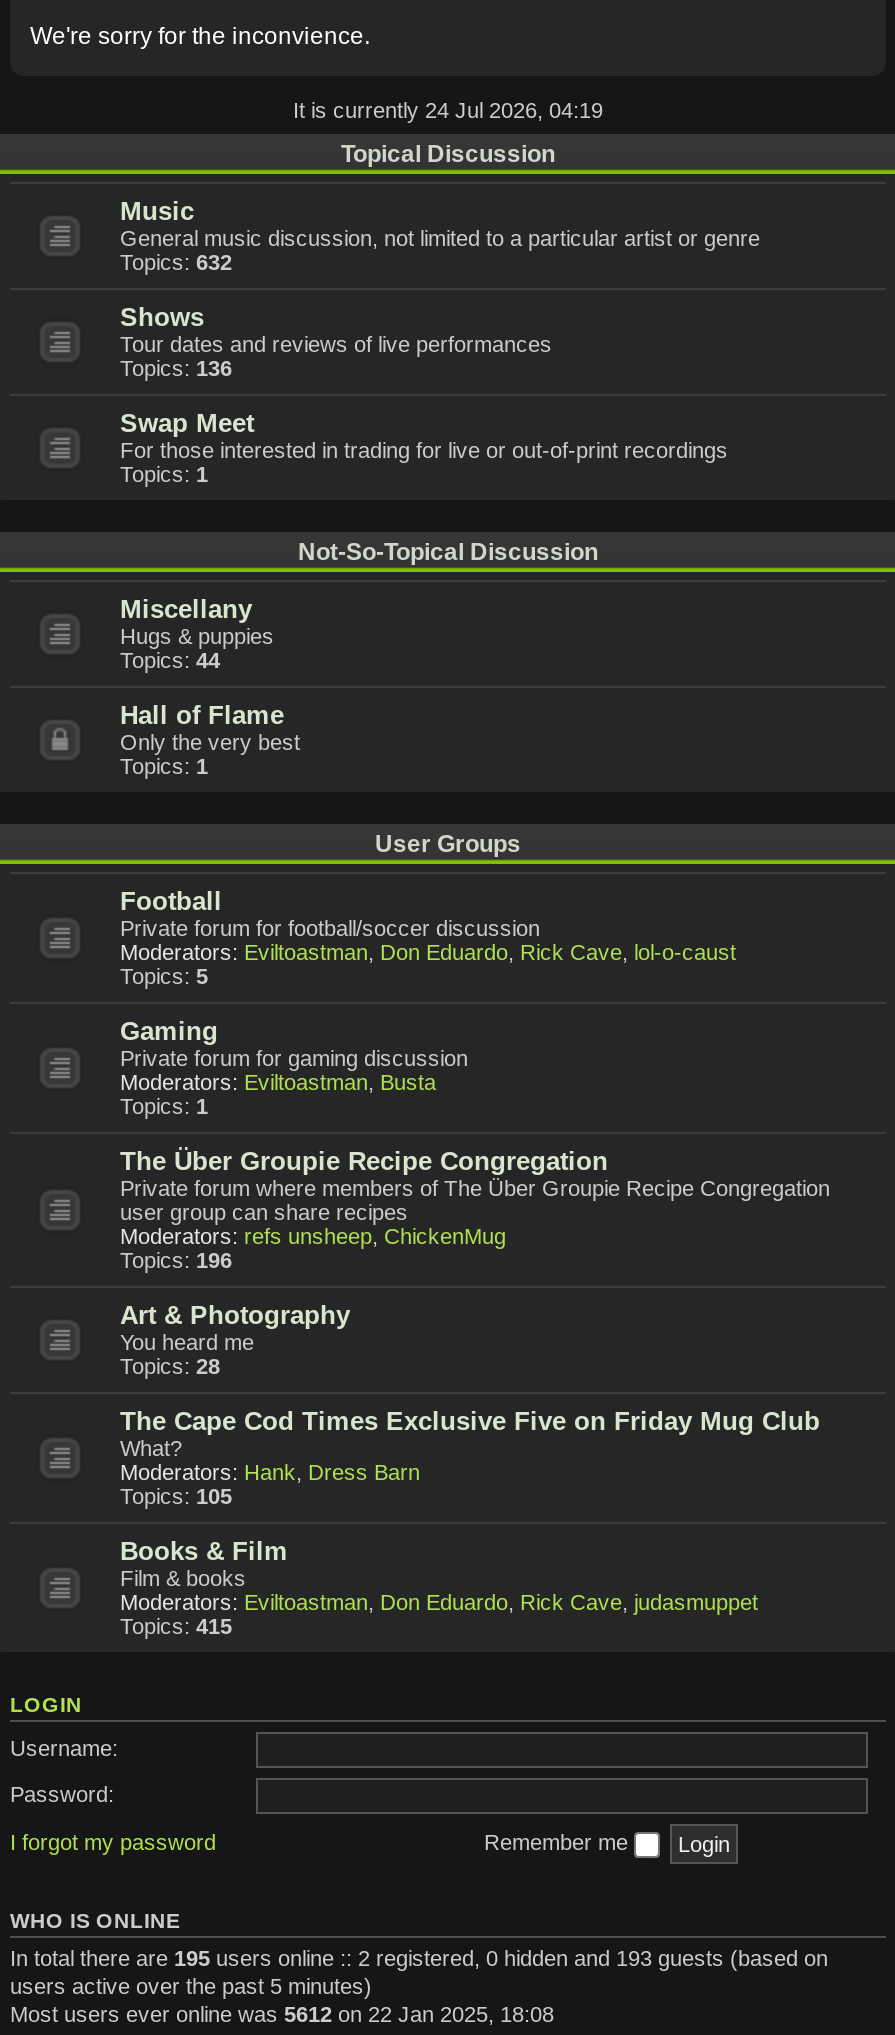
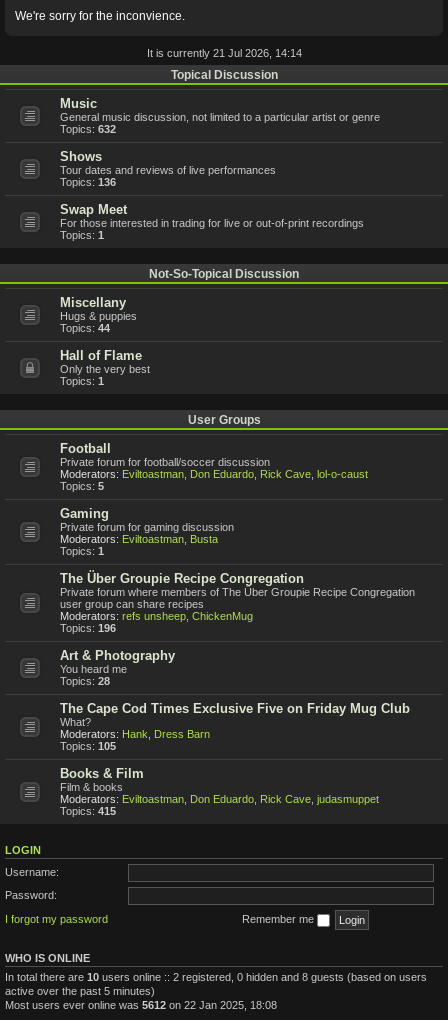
[293,98,603,122] It is currently 24 Jul 2026, 04:19 -> [146,47,301,59] It is currently 21 Jul 2026, 14:14
[10,1945,828,1997] In total there are 195 users online :: 2 registered, 0 hidden and 193 guests (based on | users active over the past 5 minutes) -> [5,970,427,996] In total there are 10 users online :: 2 registered, 0 hidden and 8 guests (based on users | active over the past 5 minutes)

